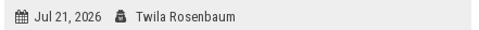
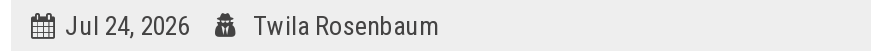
[34,9,236,25] Jul 21, 2026 Twila Rosenbaum -> [65,11,437,41] Jul 24, 2026 Twila Rosenbaum

